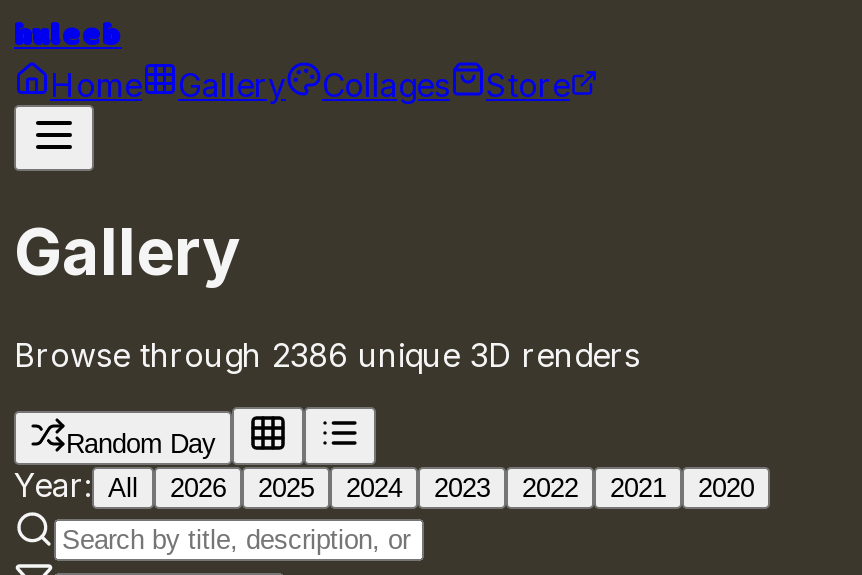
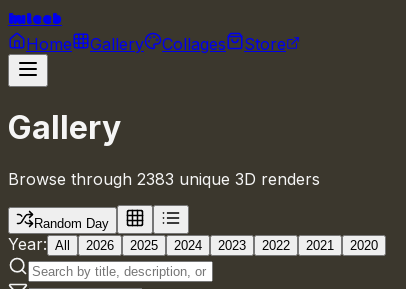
[14,335,640,375] Browse through 2386 unique 3D renders -> [8,169,320,189] Browse through 2383 unique 3D renders

